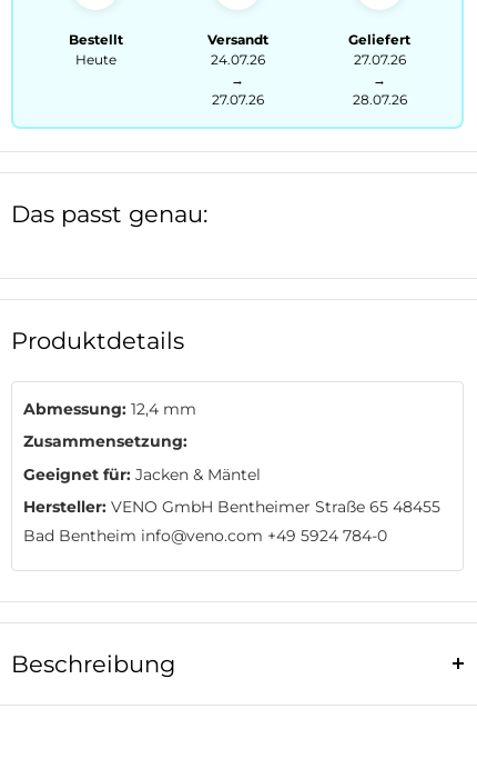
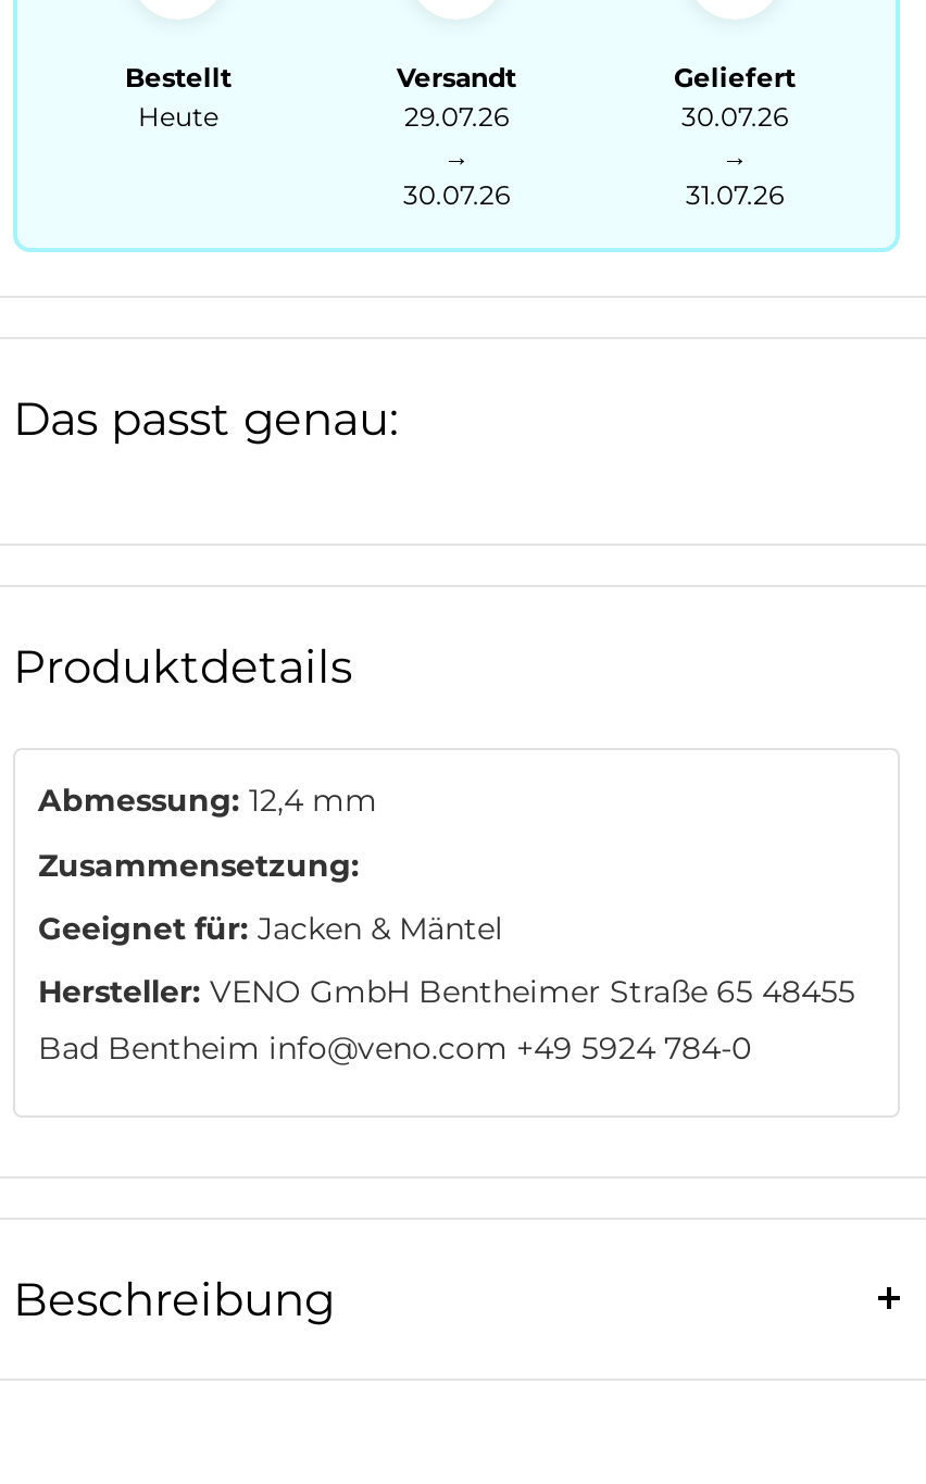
[210,51,265,68] 24.07.26 -> [404,100,509,133] 29.07.26
[353,51,405,68] 27.07.26 -> [681,100,788,133] 30.07.26
[211,91,263,108] 27.07.26 -> [403,178,510,211] 30.07.26
[352,91,407,108] 28.07.26 -> [686,178,784,211] 31.07.26

